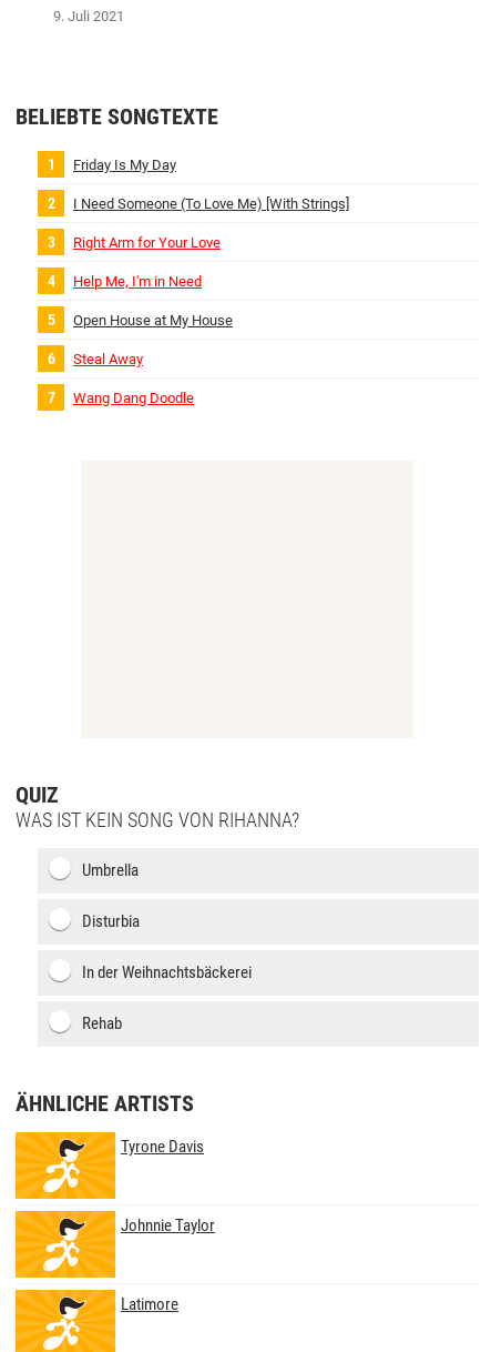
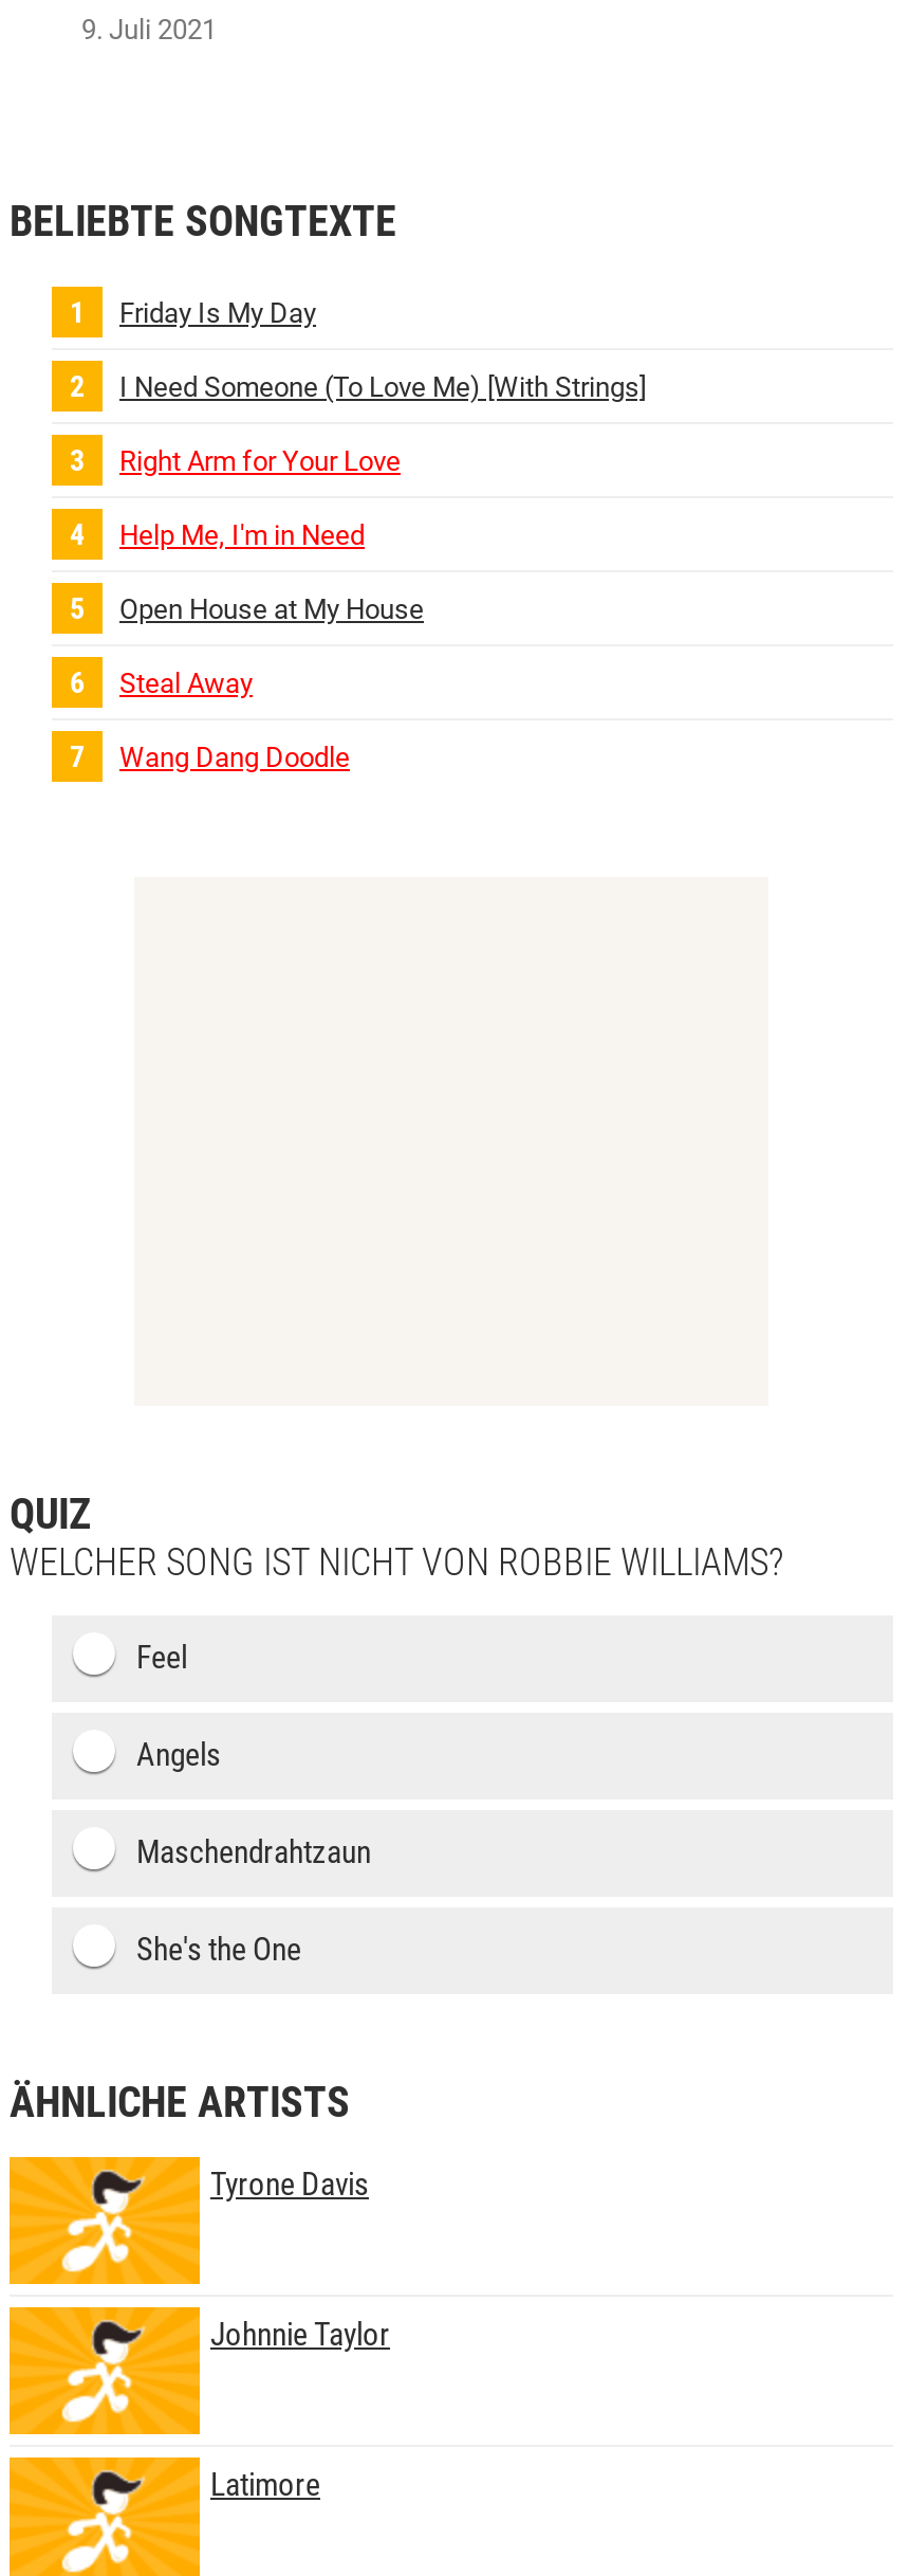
[16,808,299,831] WAS IST KEIN SONG VON RIHANNA? -> [10,1539,783,1584] WELCHER SONG IST NICHT VON ROBBIE WILLIAMS?
[82,860,139,880] Umbrella -> [136,1639,187,1677] Feel
[82,911,140,931] Disturbia -> [136,1736,221,1774] Angels
[82,962,252,982] In der Weihnachtsbäckerei -> [136,1833,371,1871] Maschendrahtzaun
[82,1013,122,1033] Rehab -> [136,1931,301,1969] She's the One

